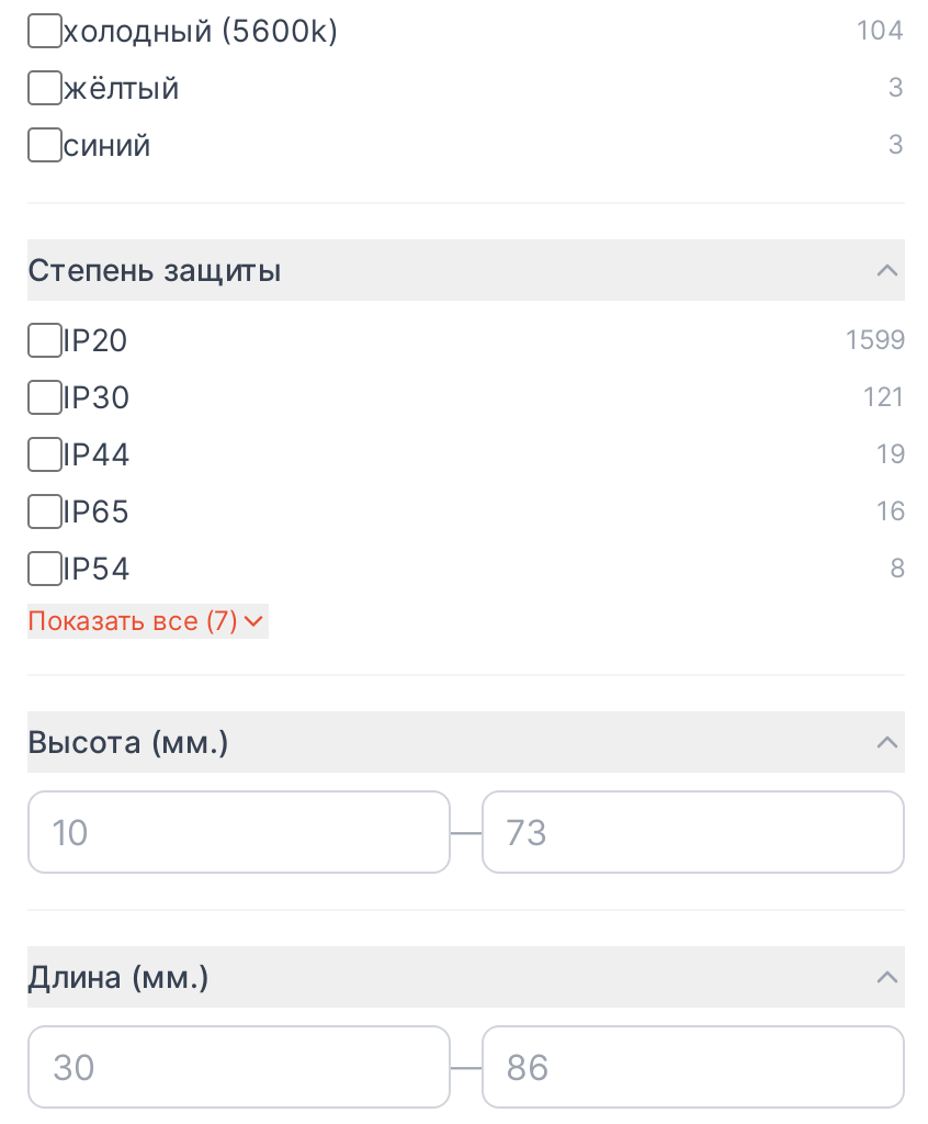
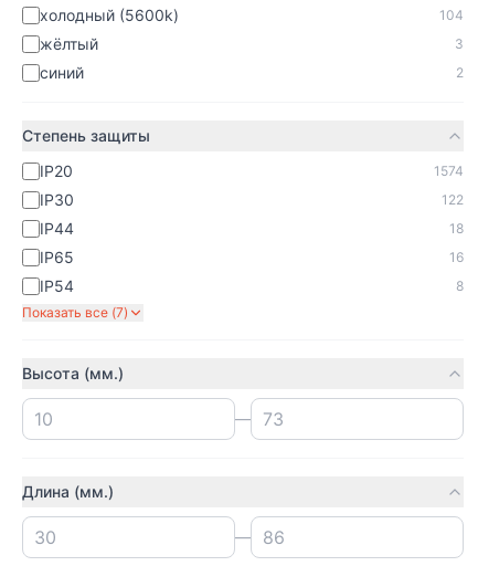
[887,127,905,160] 3 -> [456,64,464,81] 2
[846,323,905,356] 1599 -> [434,163,464,179] 1574
[863,380,905,413] 121 -> [442,191,464,208] 122
[876,437,905,470] 19 -> [449,220,464,237] 18

